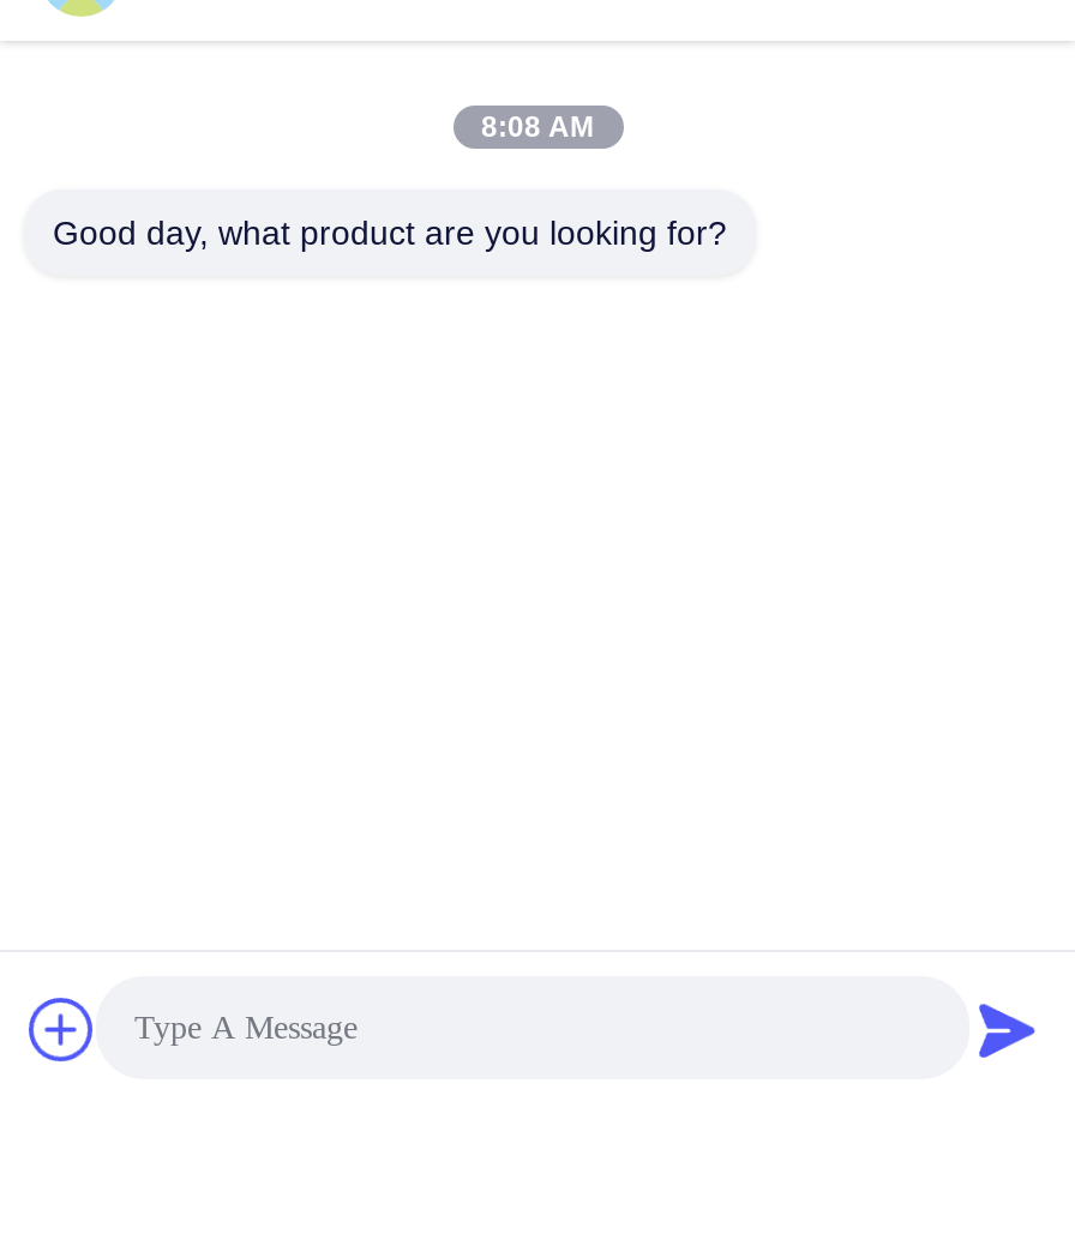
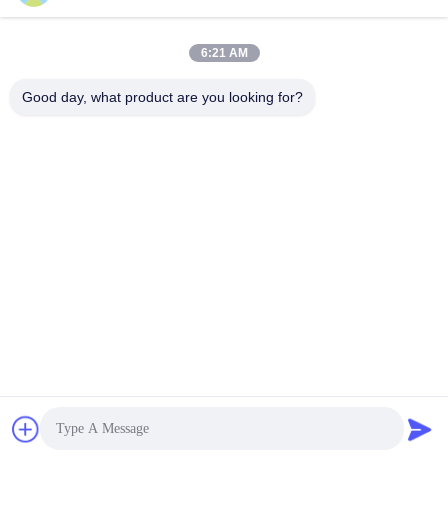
[481,110,594,144] 8:08 AM -> [200,46,247,60] 6:21 AM

